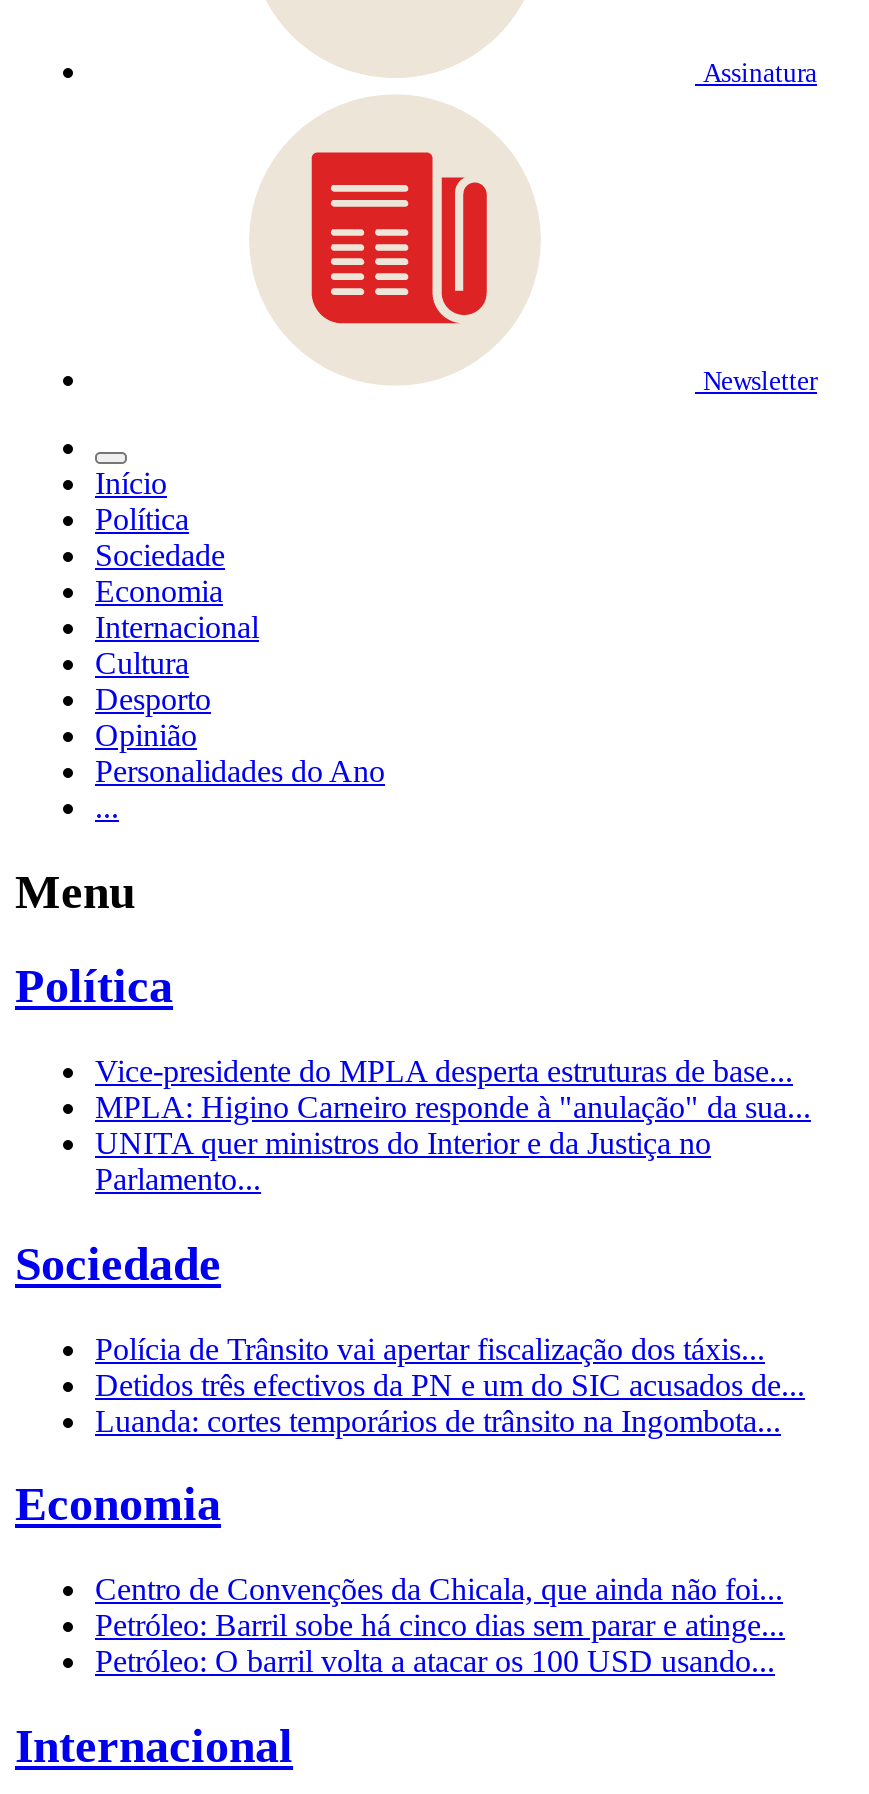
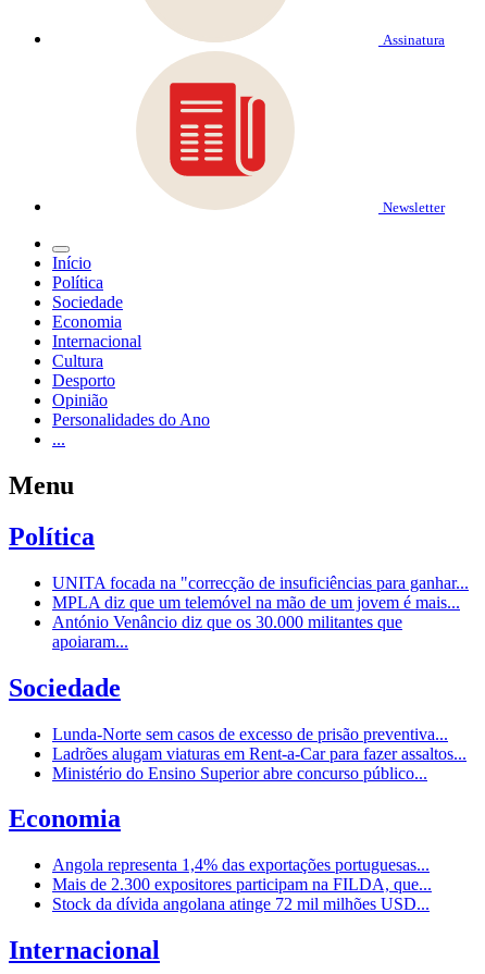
[95,1053,811,1195] Vice-presidente do MPLA desperta estruturas de base... | MPLA: Higino Carneiro responde à "anulação" da sua... | UNITA quer ministros do Interior e da Justiça no | Parlamento... -> [52,573,469,650] UNITA focada na "correcção de insuficiências para ganhar... | MPLA diz que um telemóvel na mão de um jovem é mais... | António Venâncio diz que os 30.000 militantes que | apoiaram...
[95,1331,805,1437] Polícia de Trânsito vai apertar fiscalização dos táxis... | Detidos três efectivos da PN e um do SIC acusados de... | Luanda: cortes temporários de trânsito na Ingombota... -> [52,724,467,782] Lunda-Norte sem casos de excesso de prisão preventiva... | Ladrões alugam viaturas em Rent-a-Car para fazer assaltos... | Ministério do Ensino Superior abre concurso público...
[95,1573,785,1679] Centro de Convenções da Chicala, que ainda não foi... | Petróleo: Barril sobe há cinco dias sem parar e atinge... | Petróleo: O barril volta a atacar os 100 USD usando... -> [52,856,432,913] Angola representa 1,4% das exportações portuguesas... | Mais de 2.300 expositores participam na FILDA, que... | Stock da dívida angolana atinge 72 mil milhões USD...

